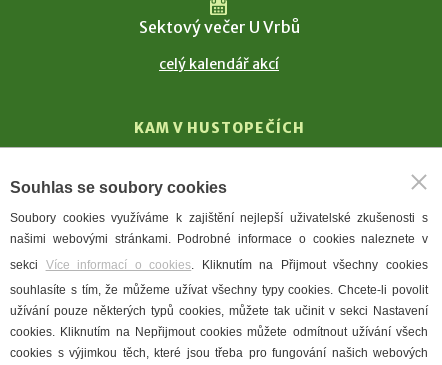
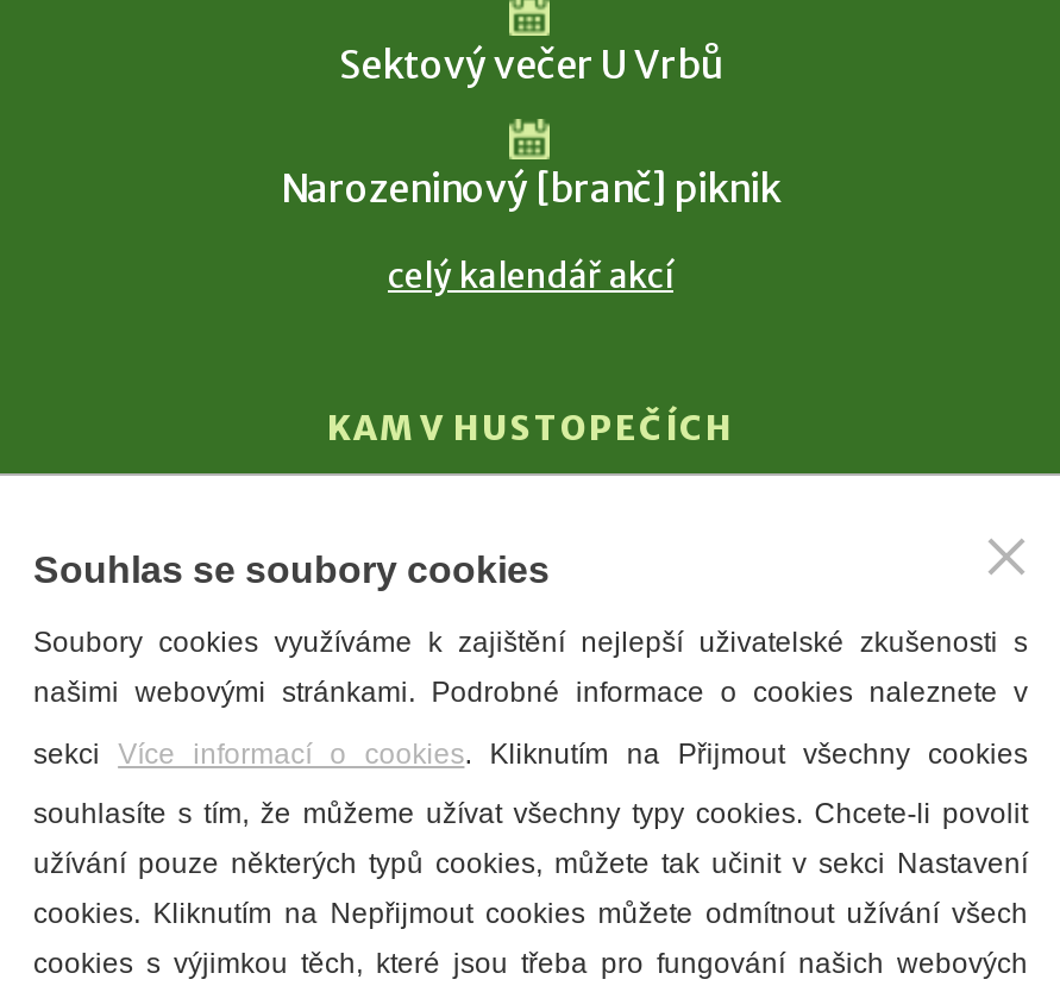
none -> [281,164,780,212] Narozeninový [branč] piknik

